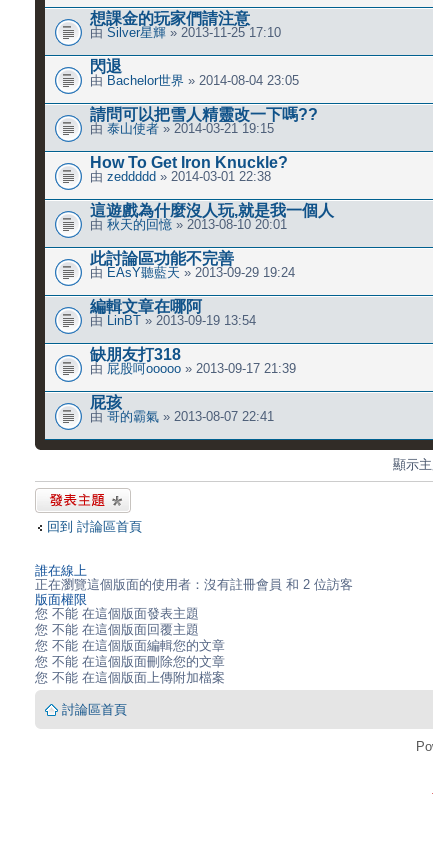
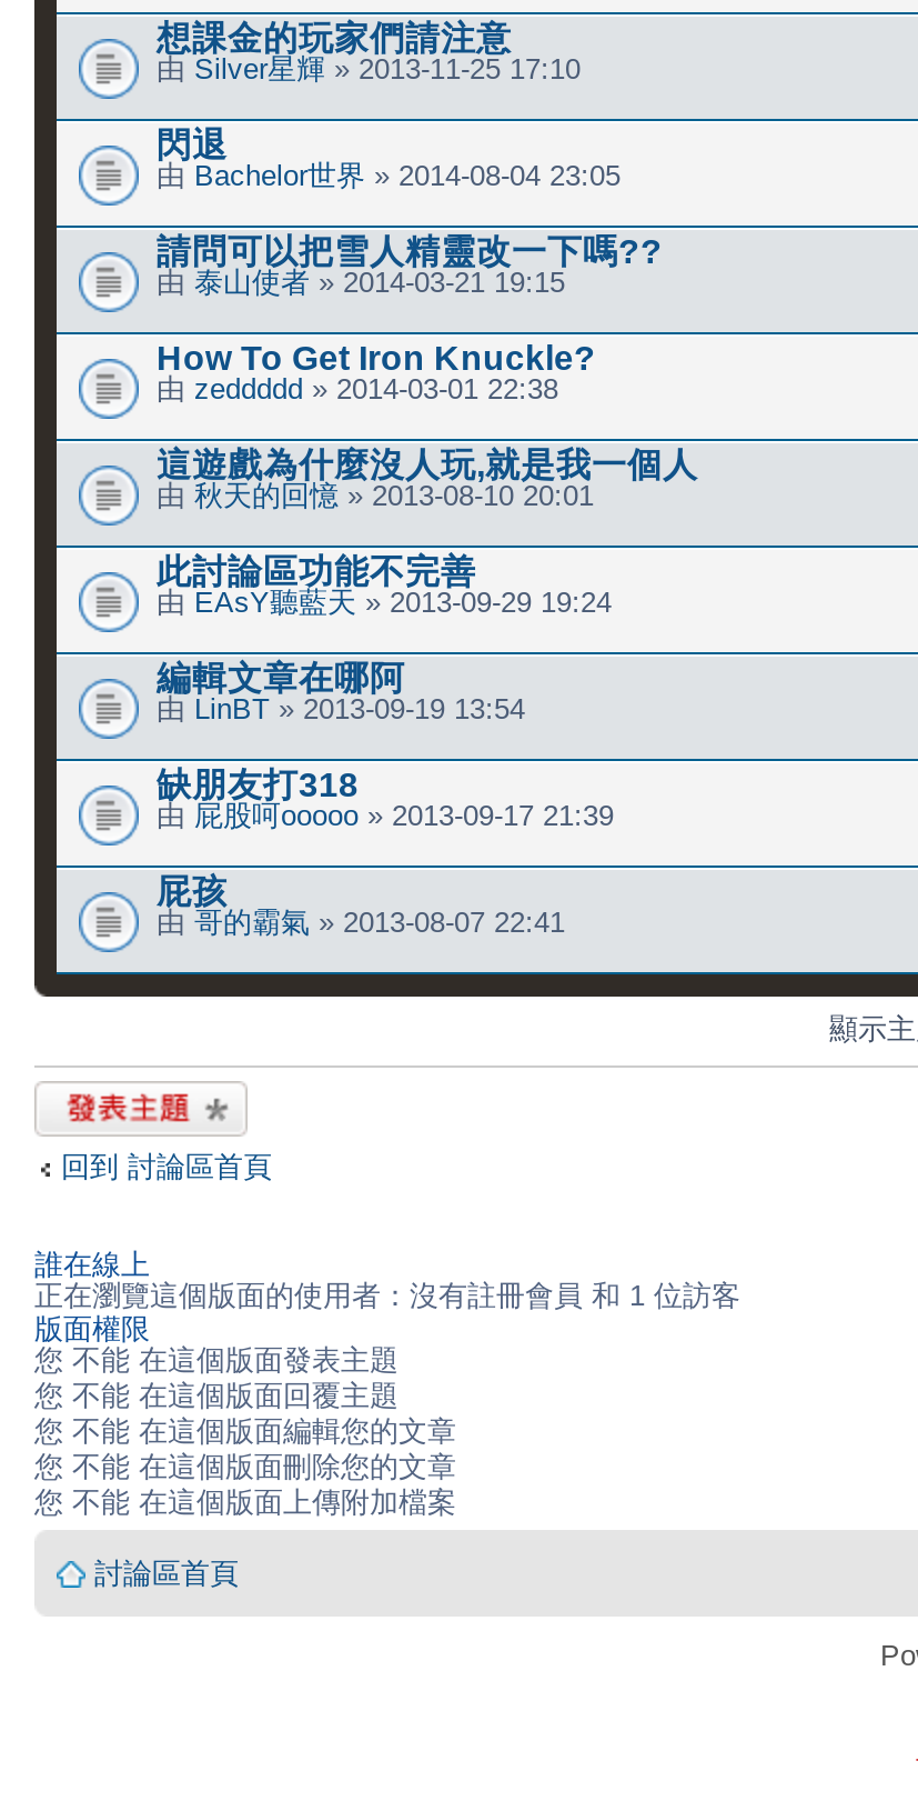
[35,576,353,591] 正在瀏覽這個版面的使用者：沒有註冊會員 和 2 位訪客 -> [34,1278,740,1311] 正在瀏覽這個版面的使用者：沒有註冊會員 和 1 位訪客

